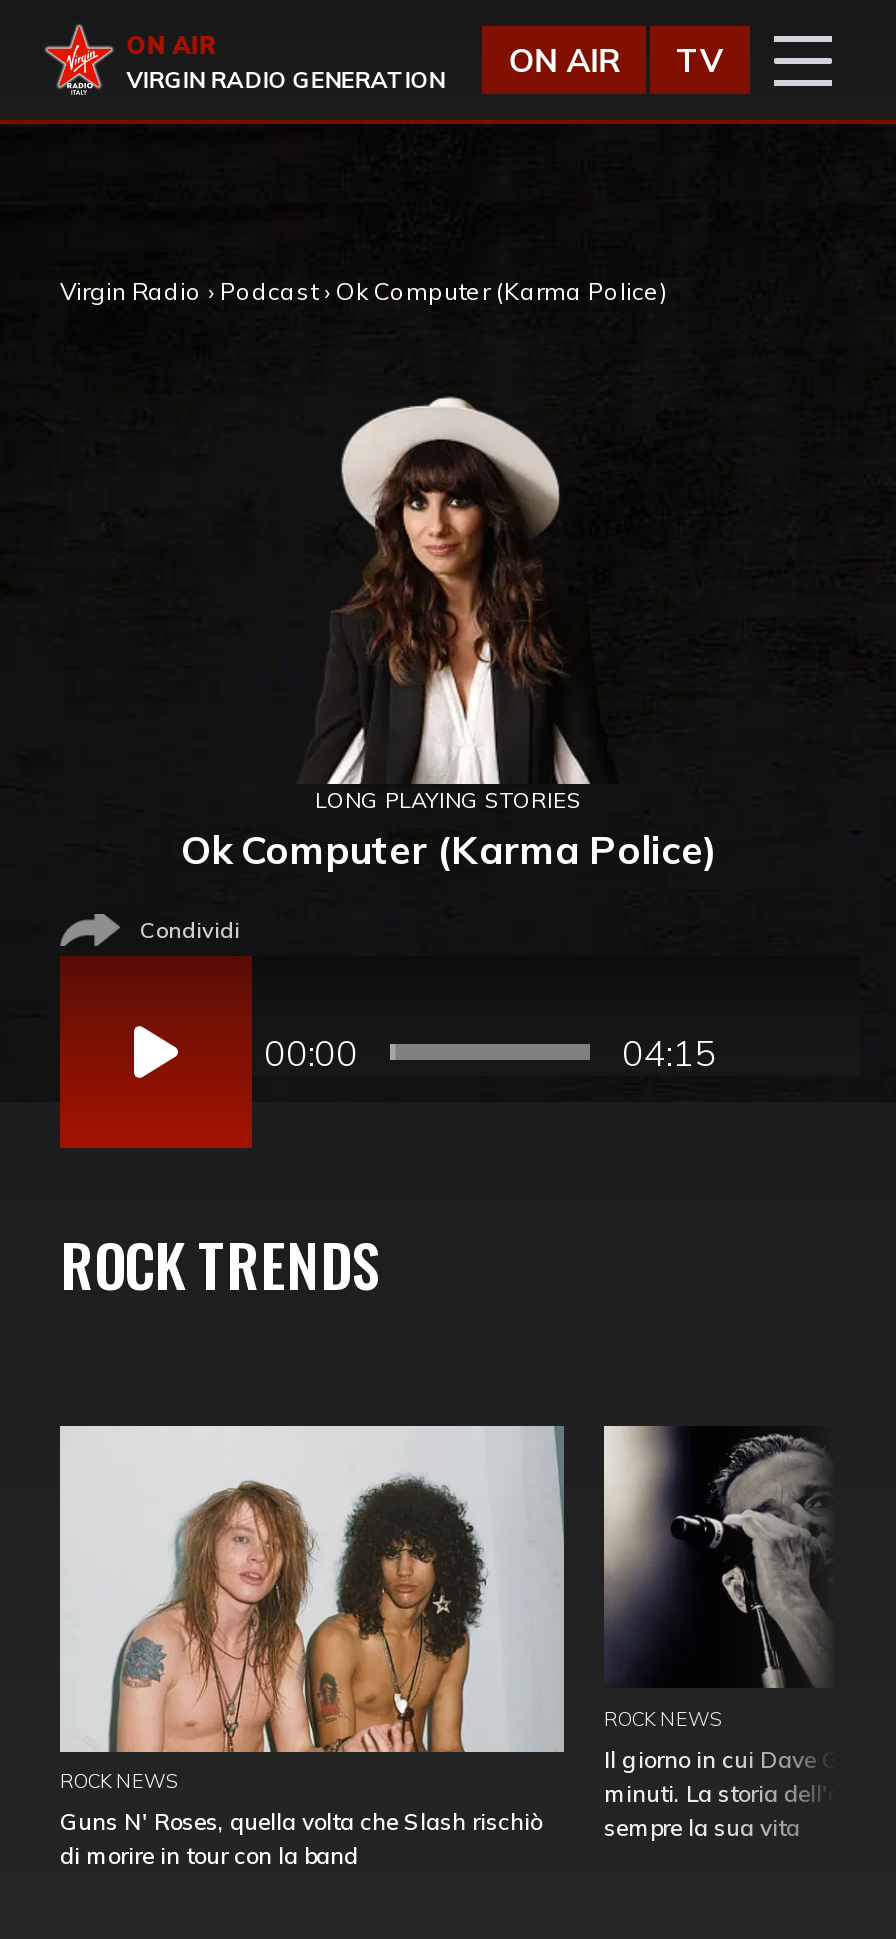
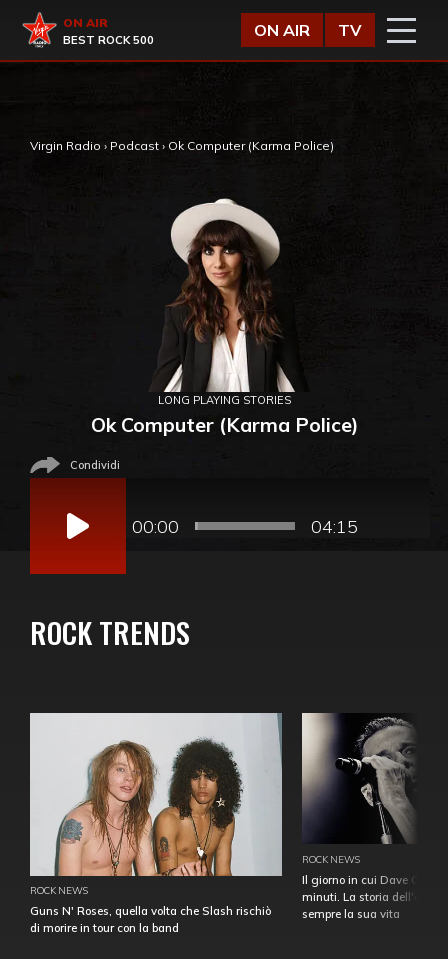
[126,66,444,94] VIRGIN RADIO GENERATION -> [63,33,154,47] BEST ROCK 500

